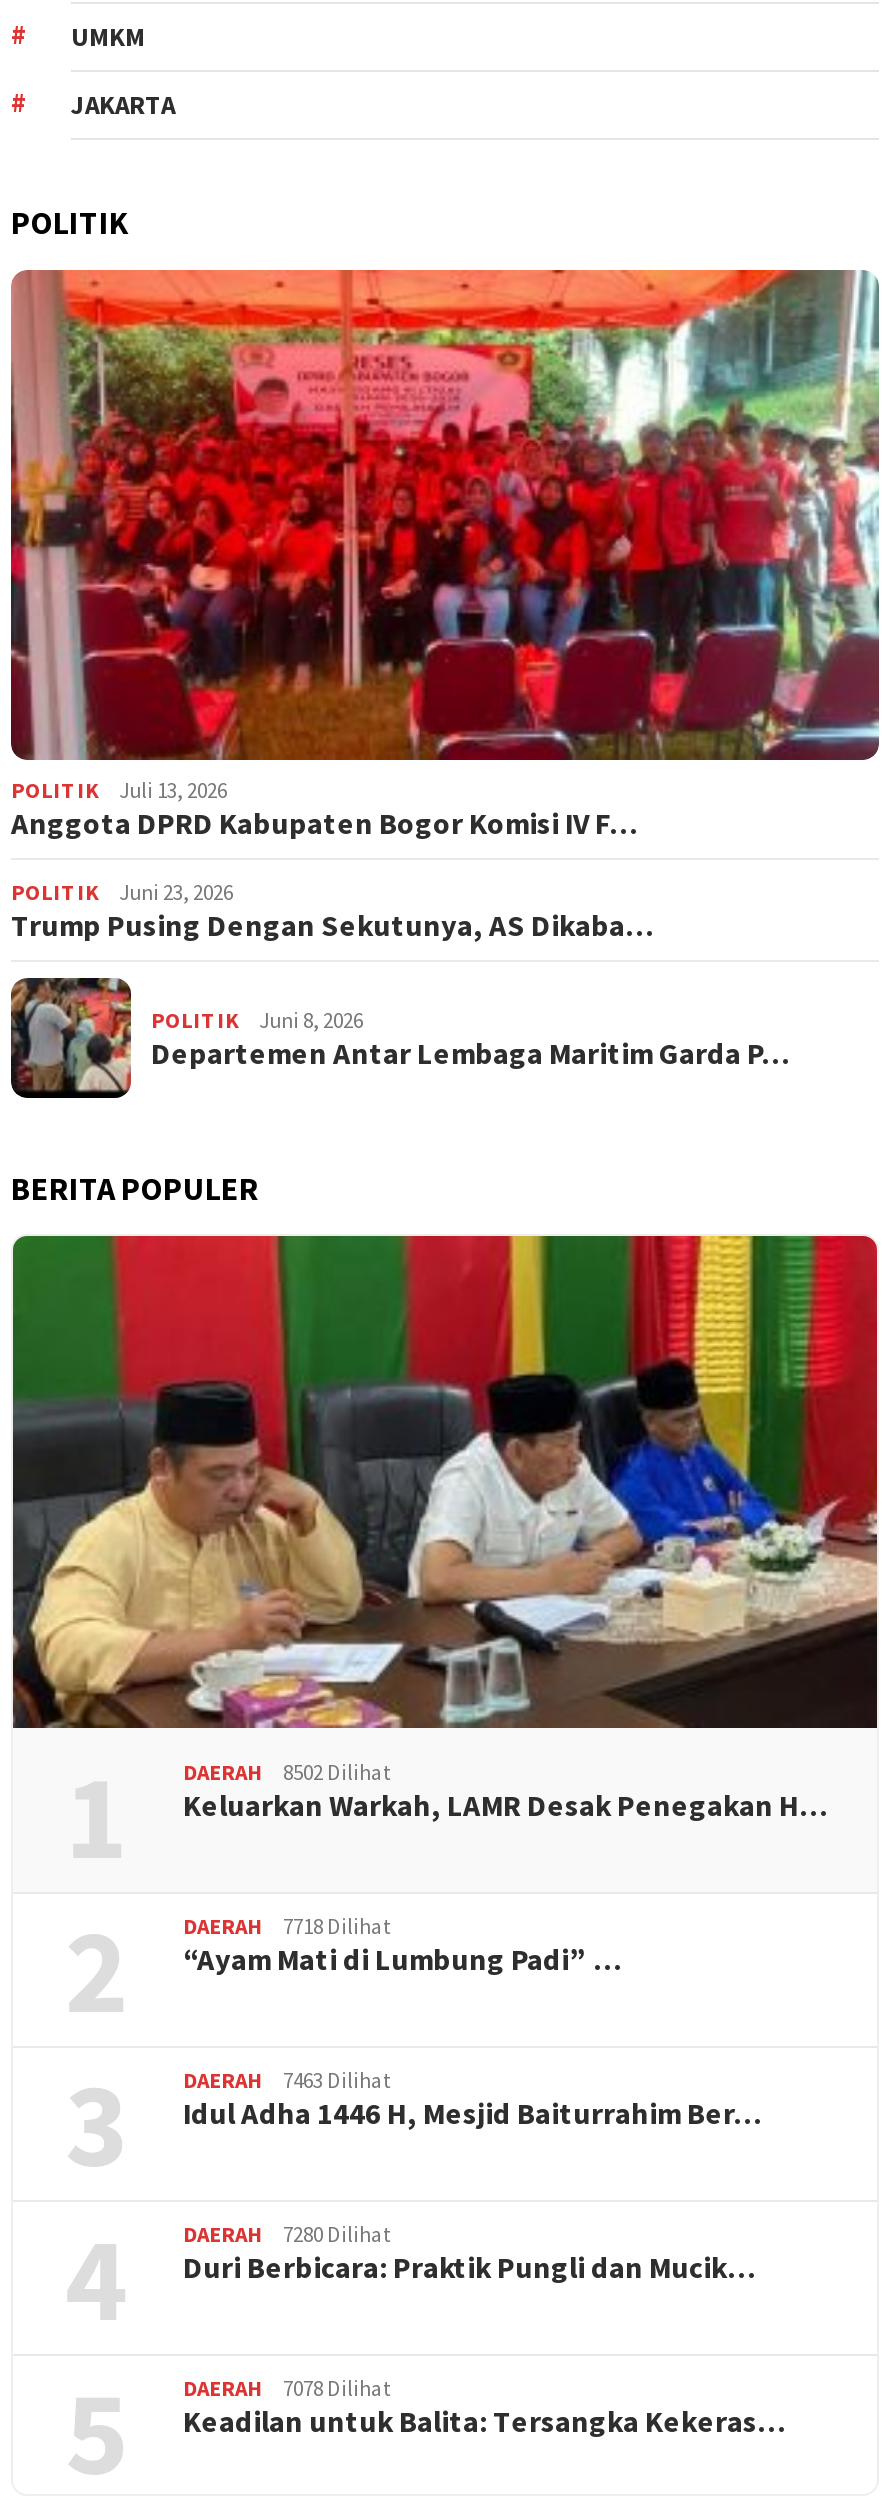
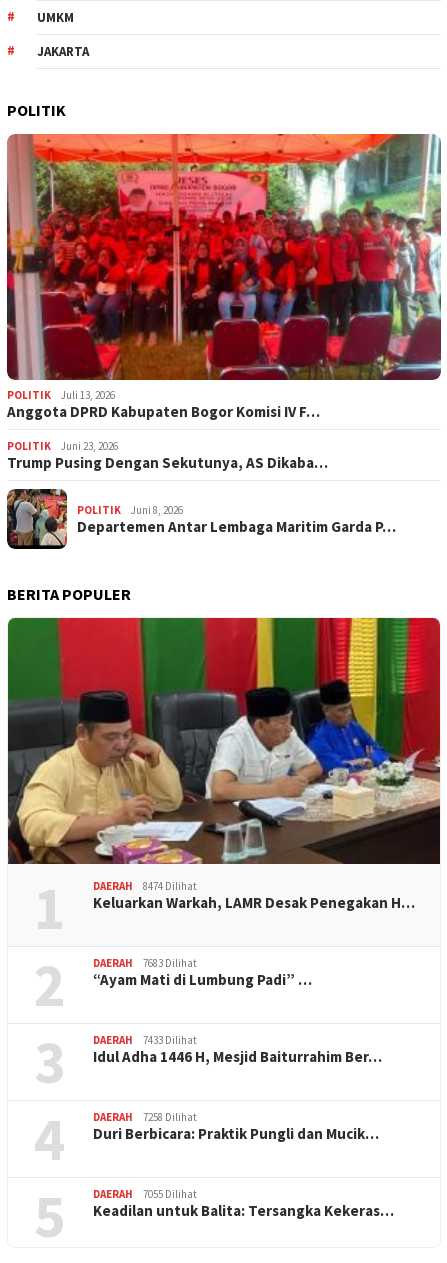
[183,1758,391,1786] DAERAH 8502 Dilihat -> [93,879,197,893] DAERAH 8474 Dilihat
[183,1912,391,1940] DAERAH 7718 Dilihat -> [93,956,197,970] DAERAH 7683 Dilihat
[183,2066,391,2094] DAERAH 7463 Dilihat -> [93,1033,197,1047] DAERAH 7433 Dilihat
[183,2220,391,2248] DAERAH 7280 Dilihat -> [93,1110,197,1124] DAERAH 7258 Dilihat
[183,2374,391,2402] DAERAH 7078 Dilihat -> [93,1187,197,1201] DAERAH 7055 Dilihat

